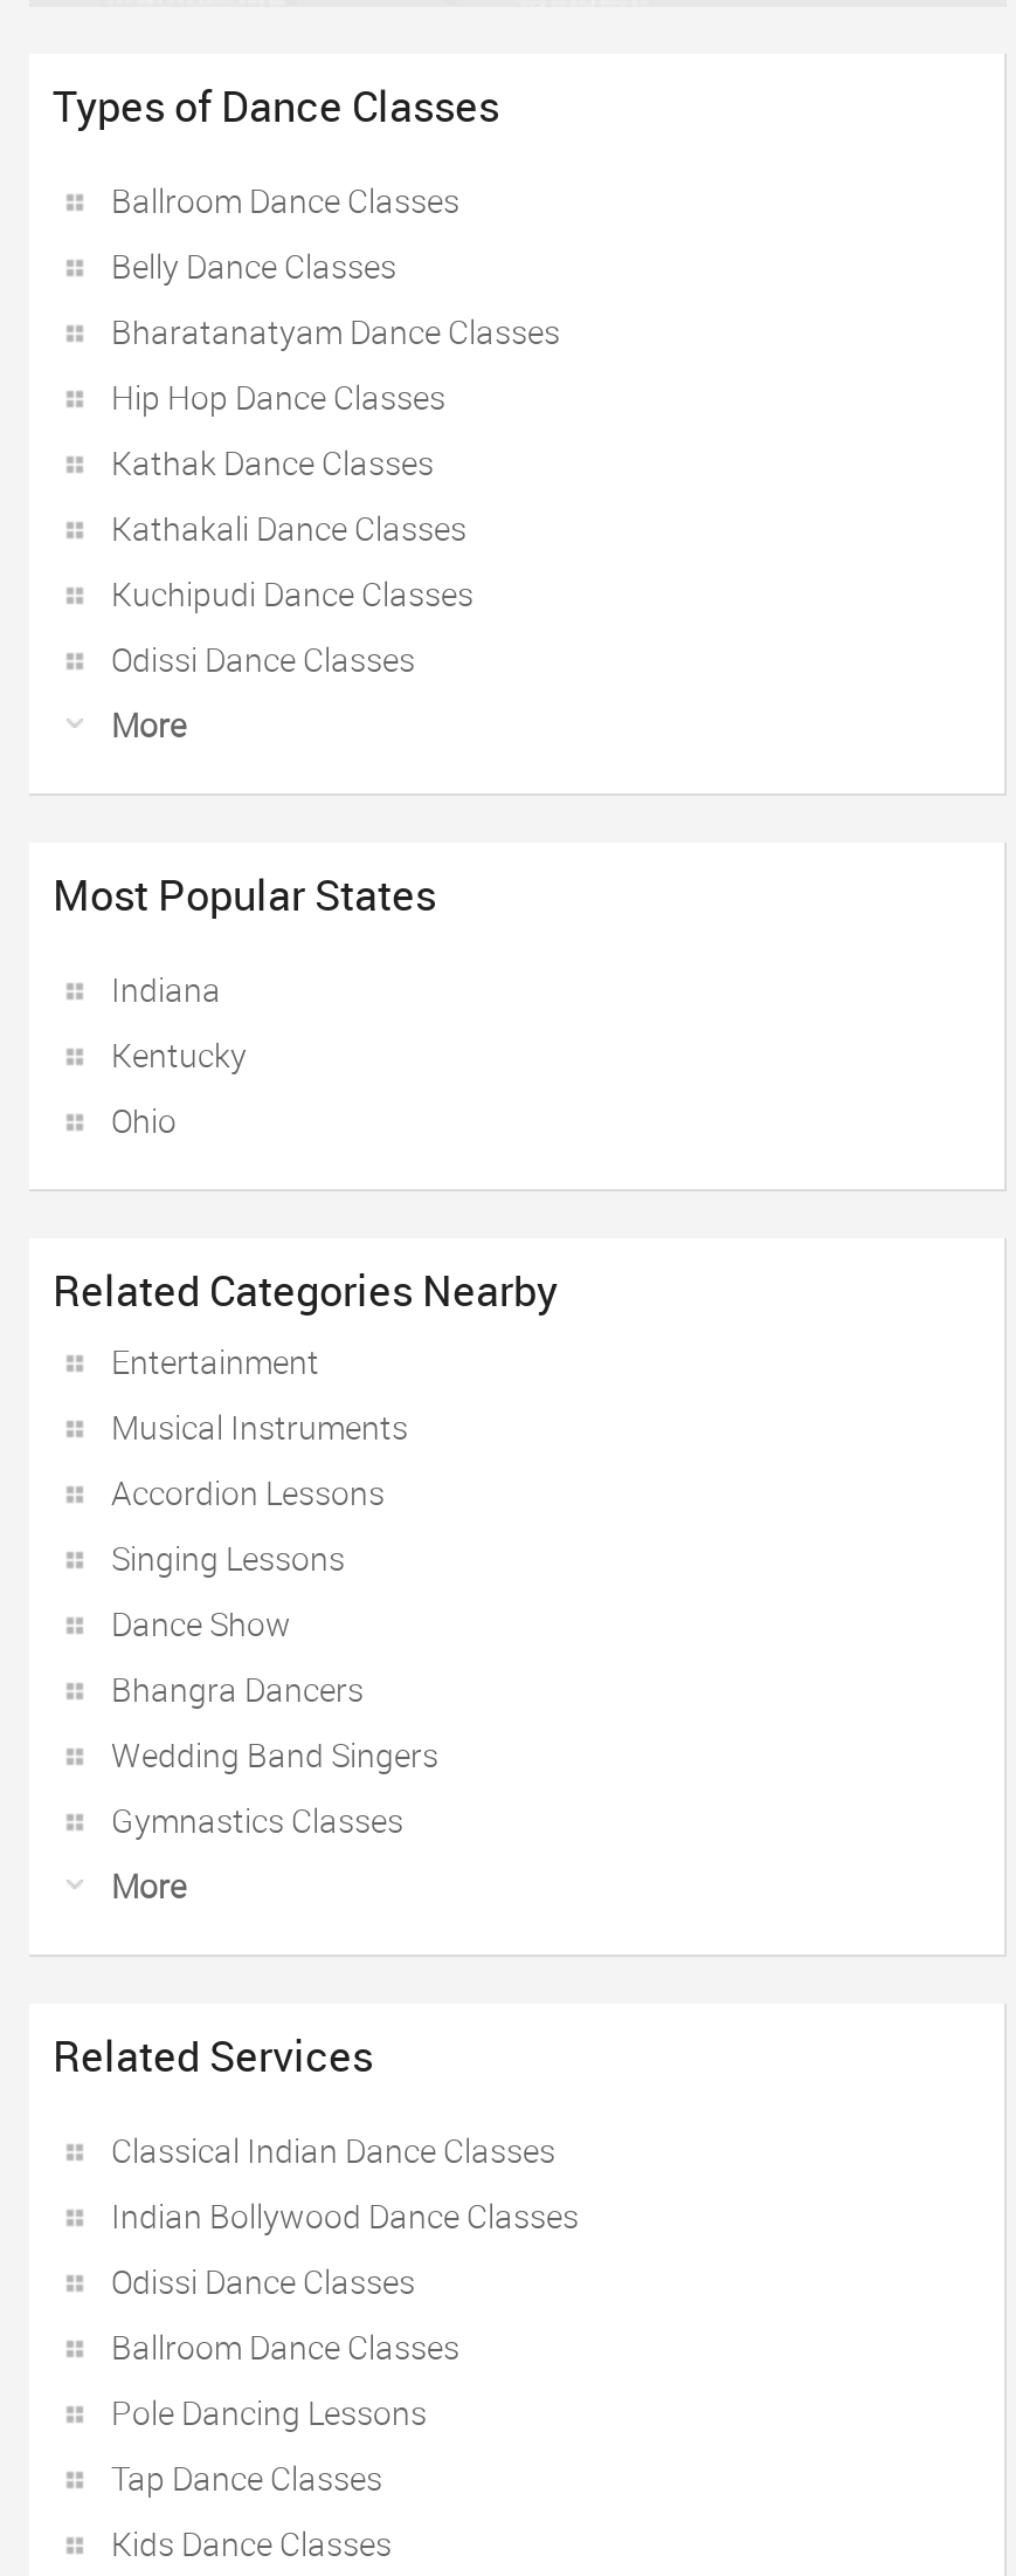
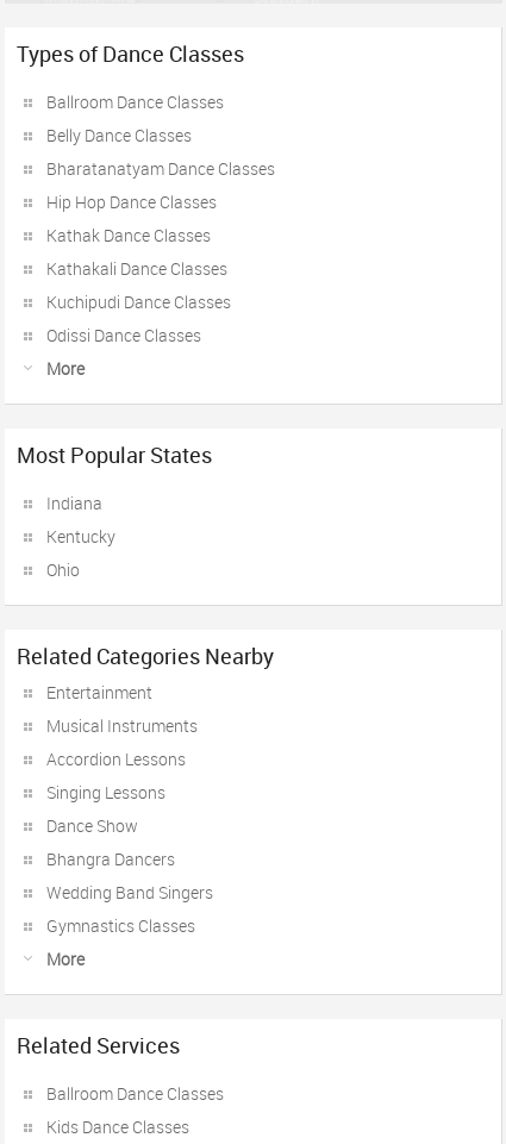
[111,2128,579,2303] Classical Indian Dance Classes | Indian Bollywood Dance Classes | Odissi Dance Classes -> none
[111,2390,427,2500] Pole Dancing Lessons | Tap Dance Classes -> none

